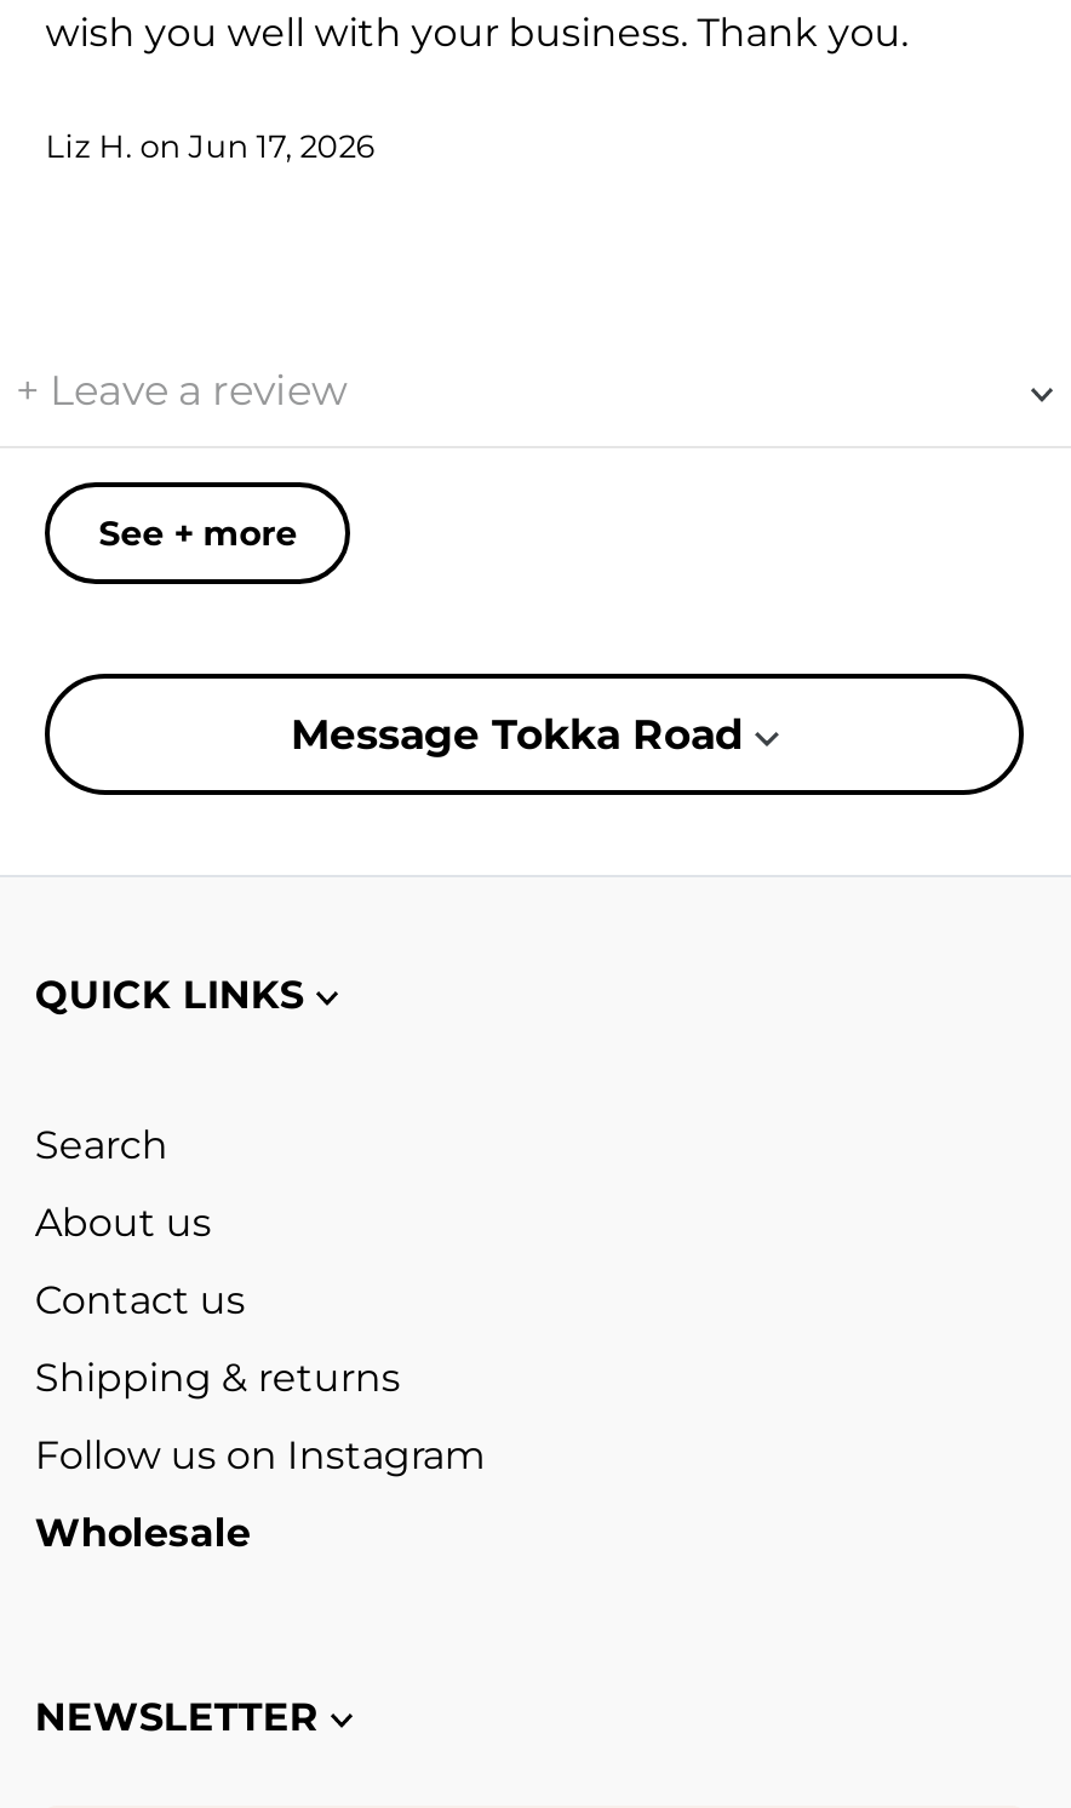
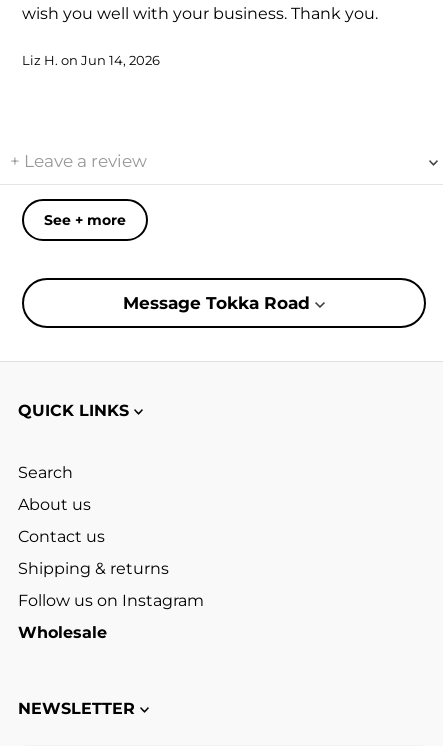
[45,126,375,165] Liz H. on Jun 17, 2026 -> [22,52,160,68] Liz H. on Jun 14, 2026

